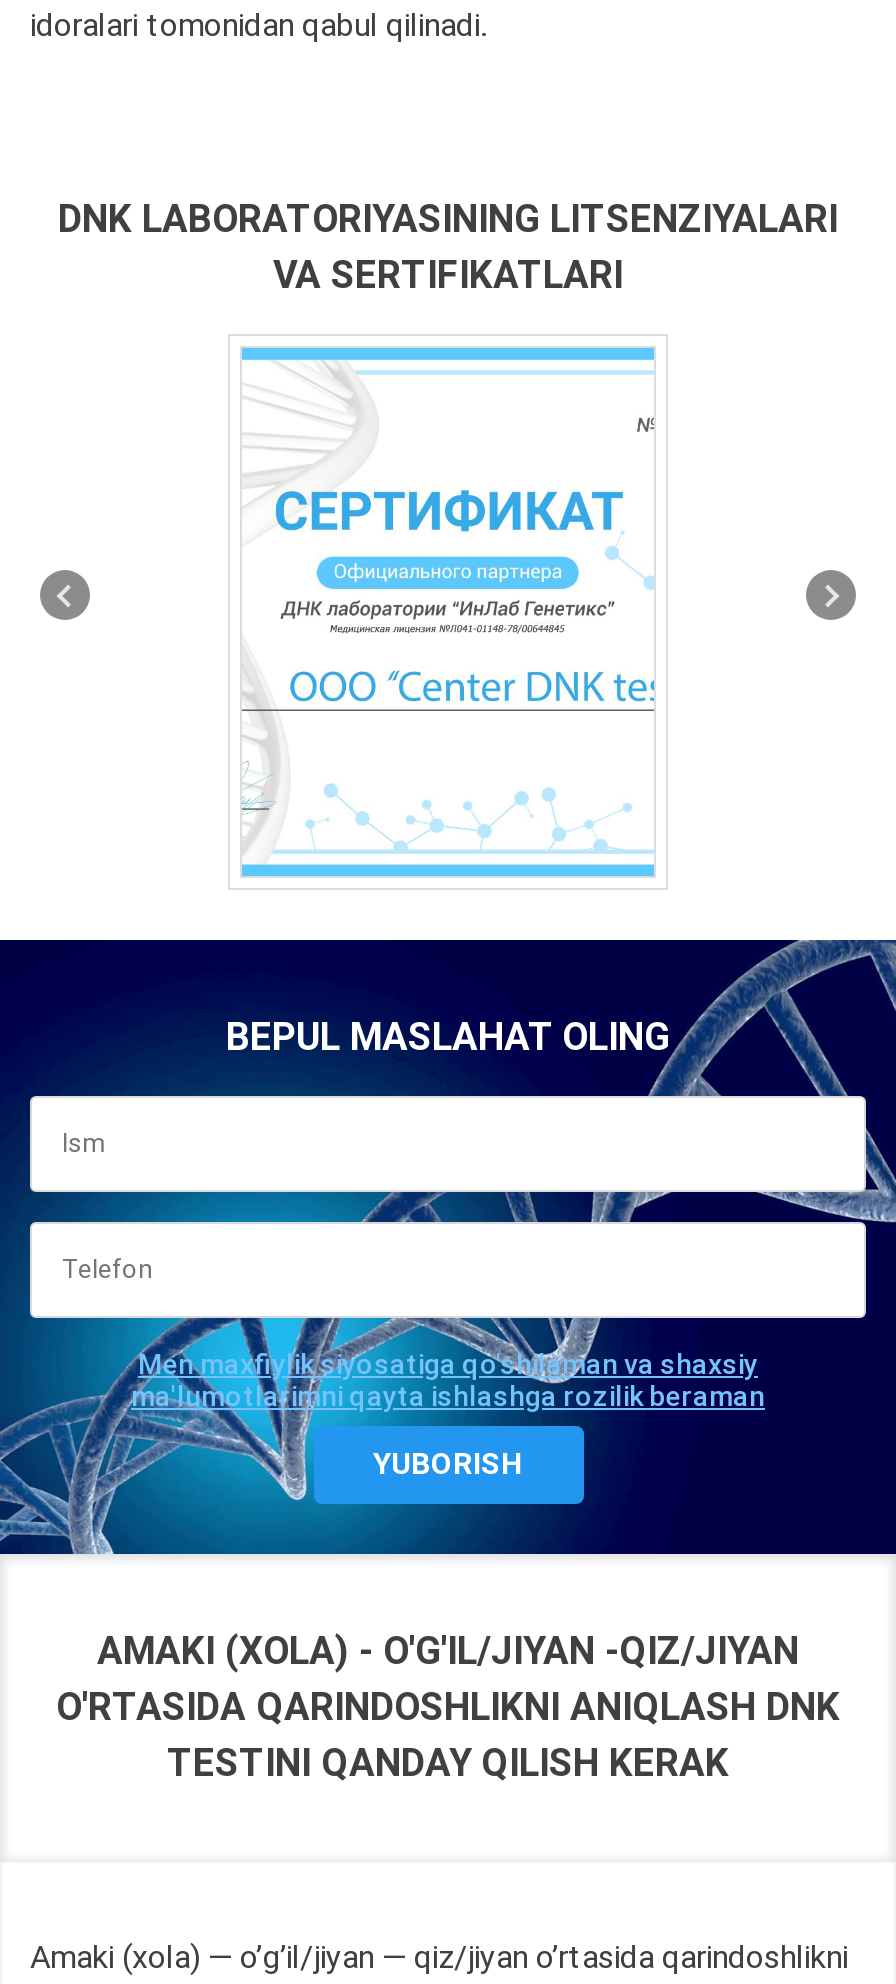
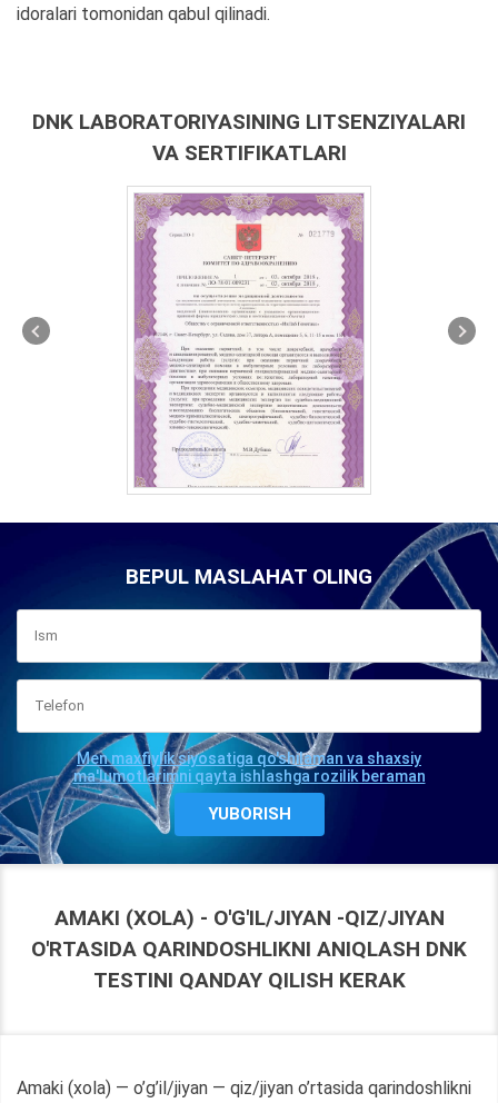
[242,346,654,878] [image] -> [133,192,365,487] [image]

